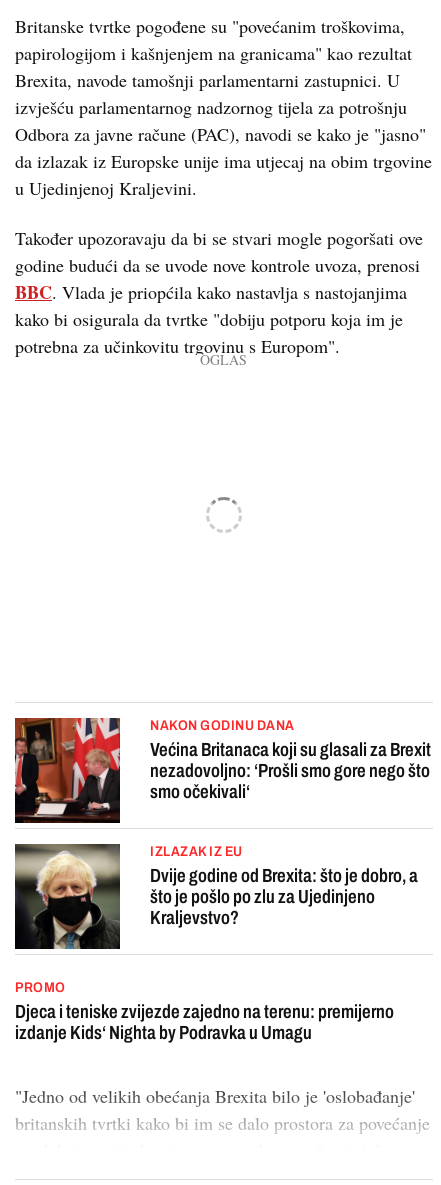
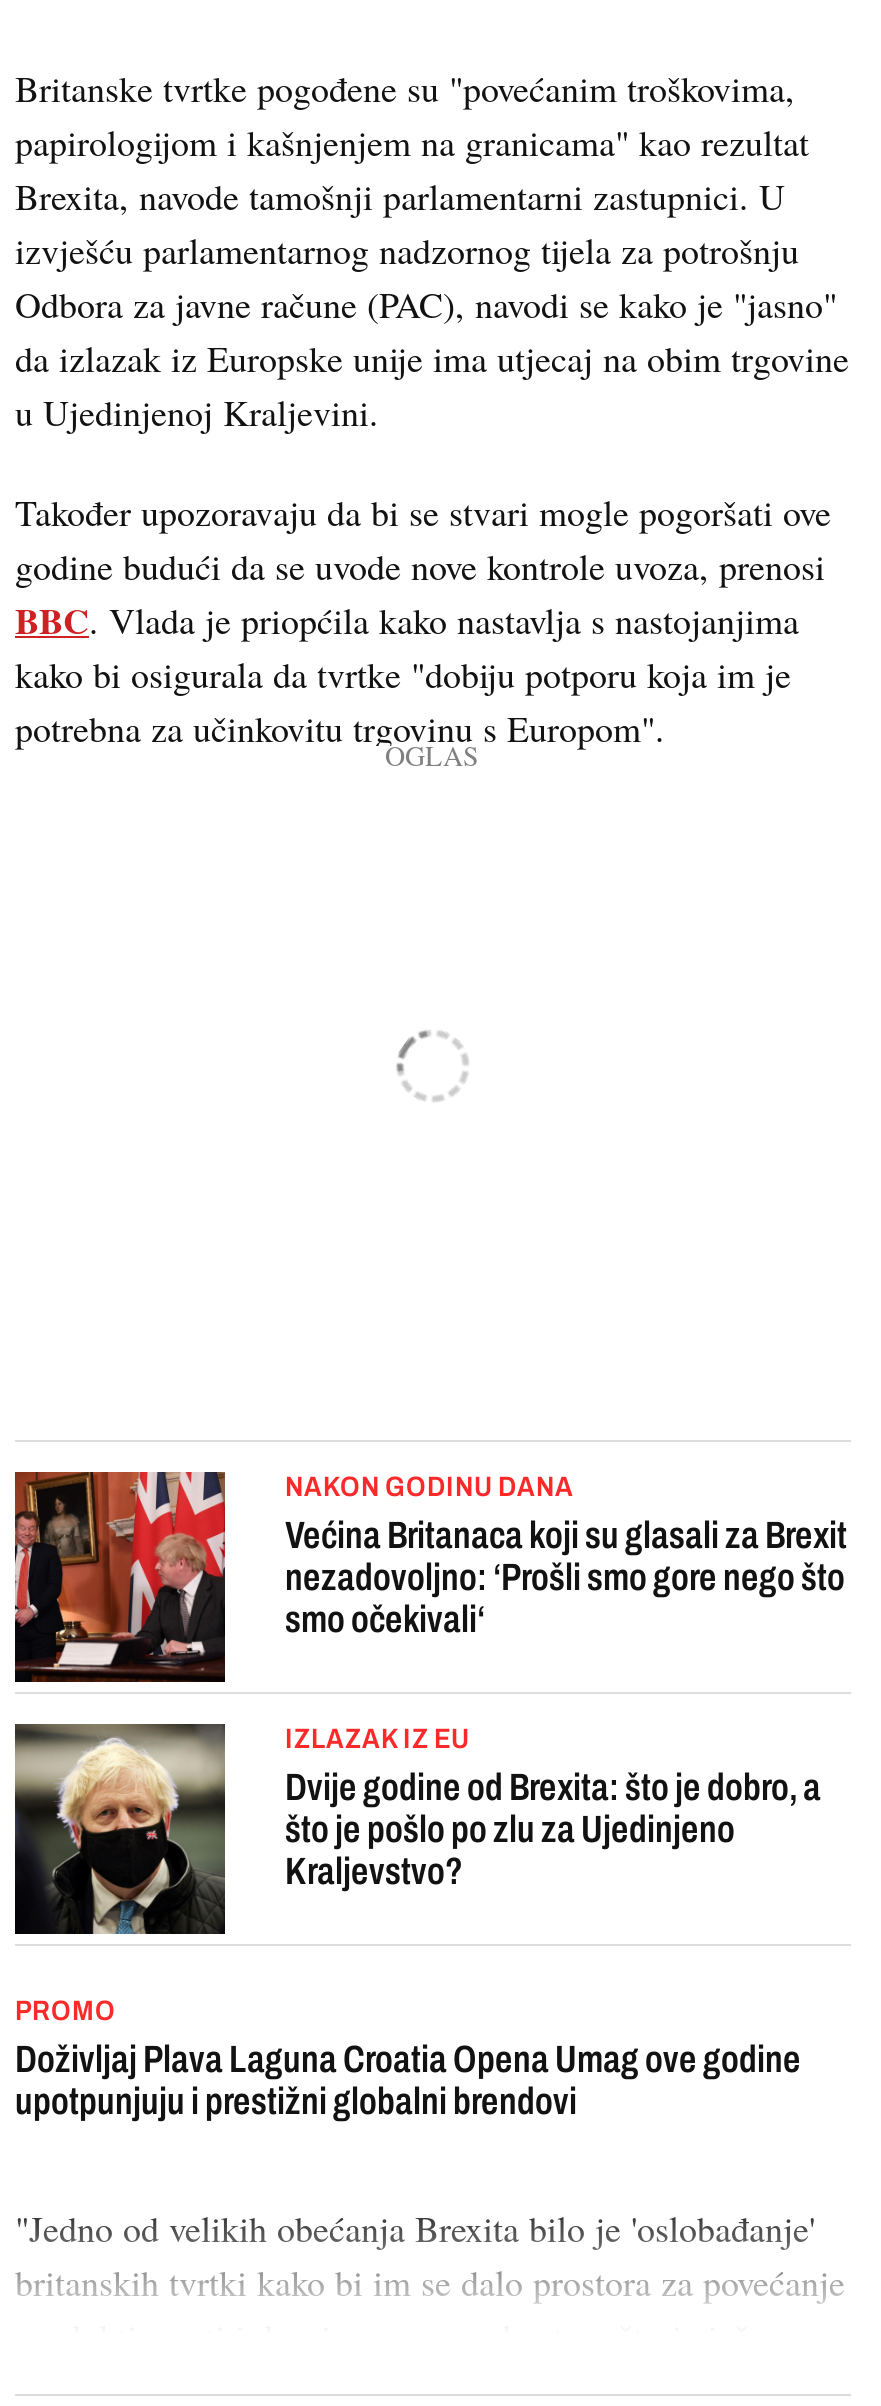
[15,1001,394,1043] Djeca i teniske zvijezde zajedno na terenu: premijerno | izdanje Kids‘ Nighta by Podravka u Umagu -> [15,2038,801,2122] Doživljaj Plava Laguna Croatia Opena Umag ove godine | upotpunjuju i prestižni globalni brendovi

